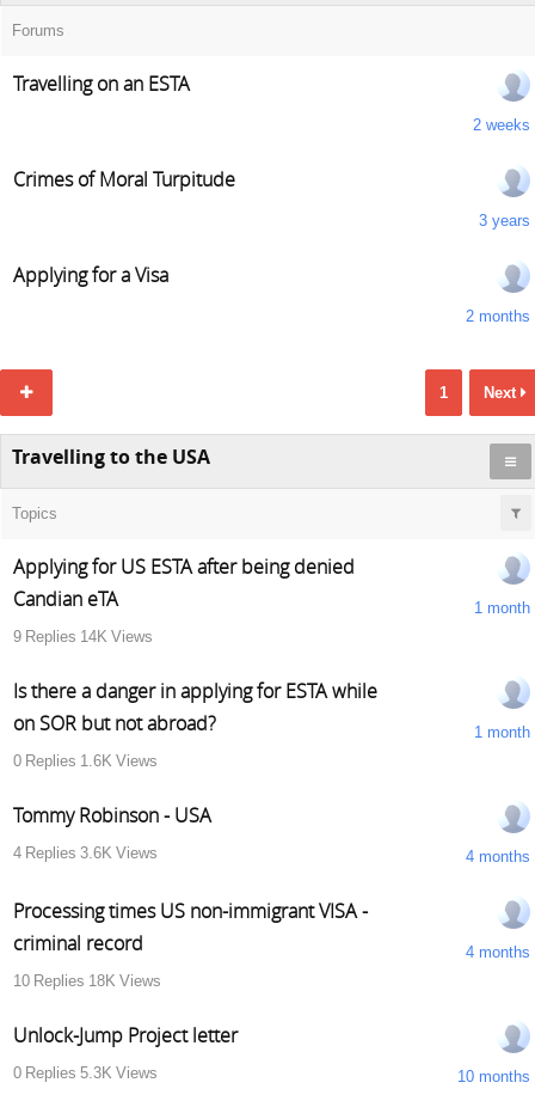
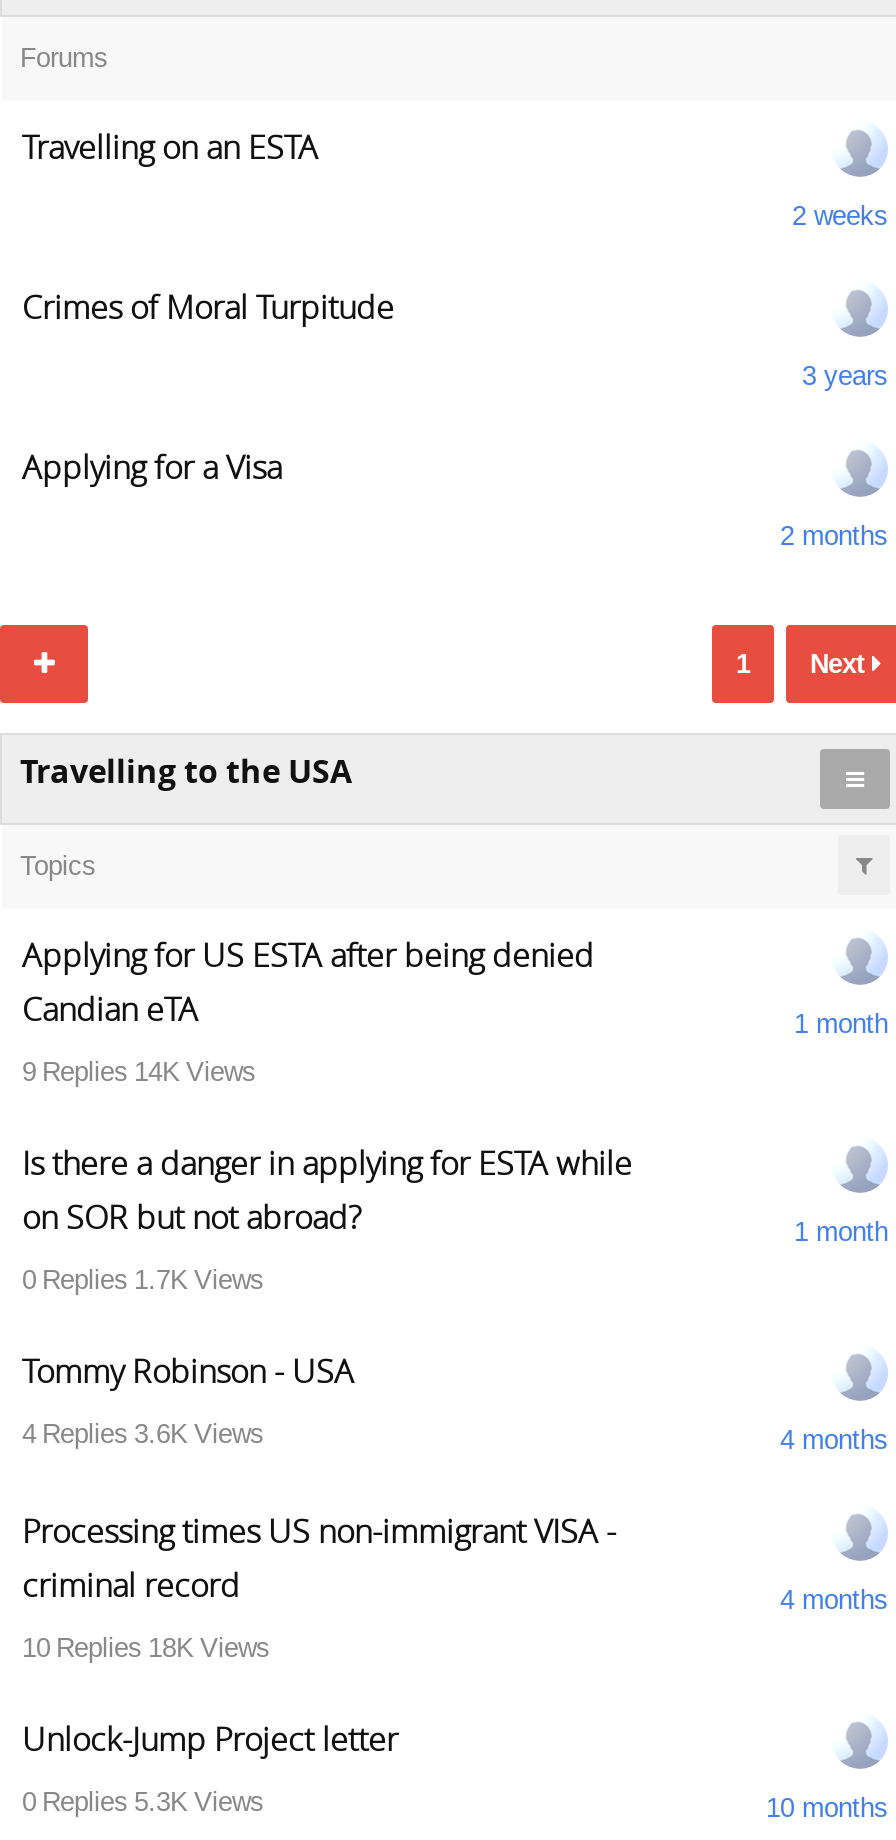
[13,752,158,770] 0 Replies 1.6K Views -> [22,1265,264,1295] 0 Replies 1.7K Views

